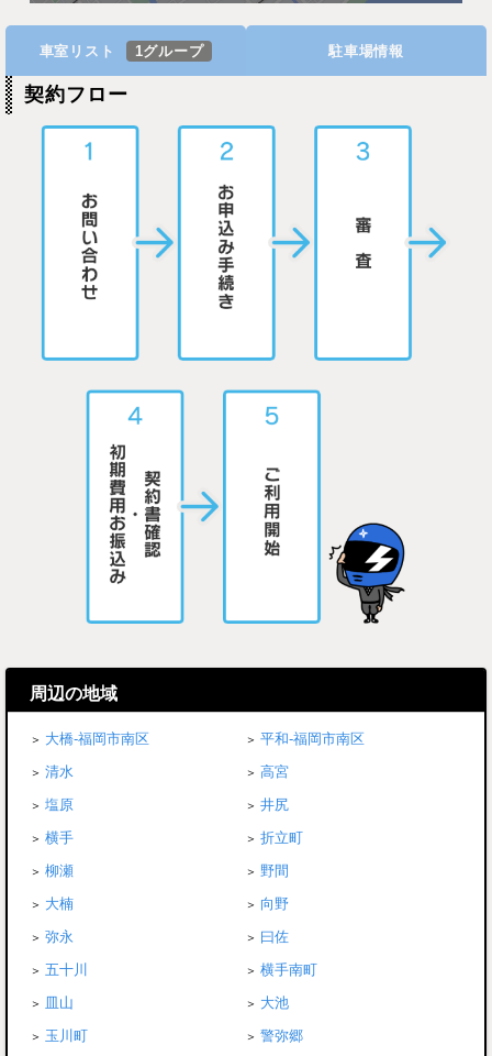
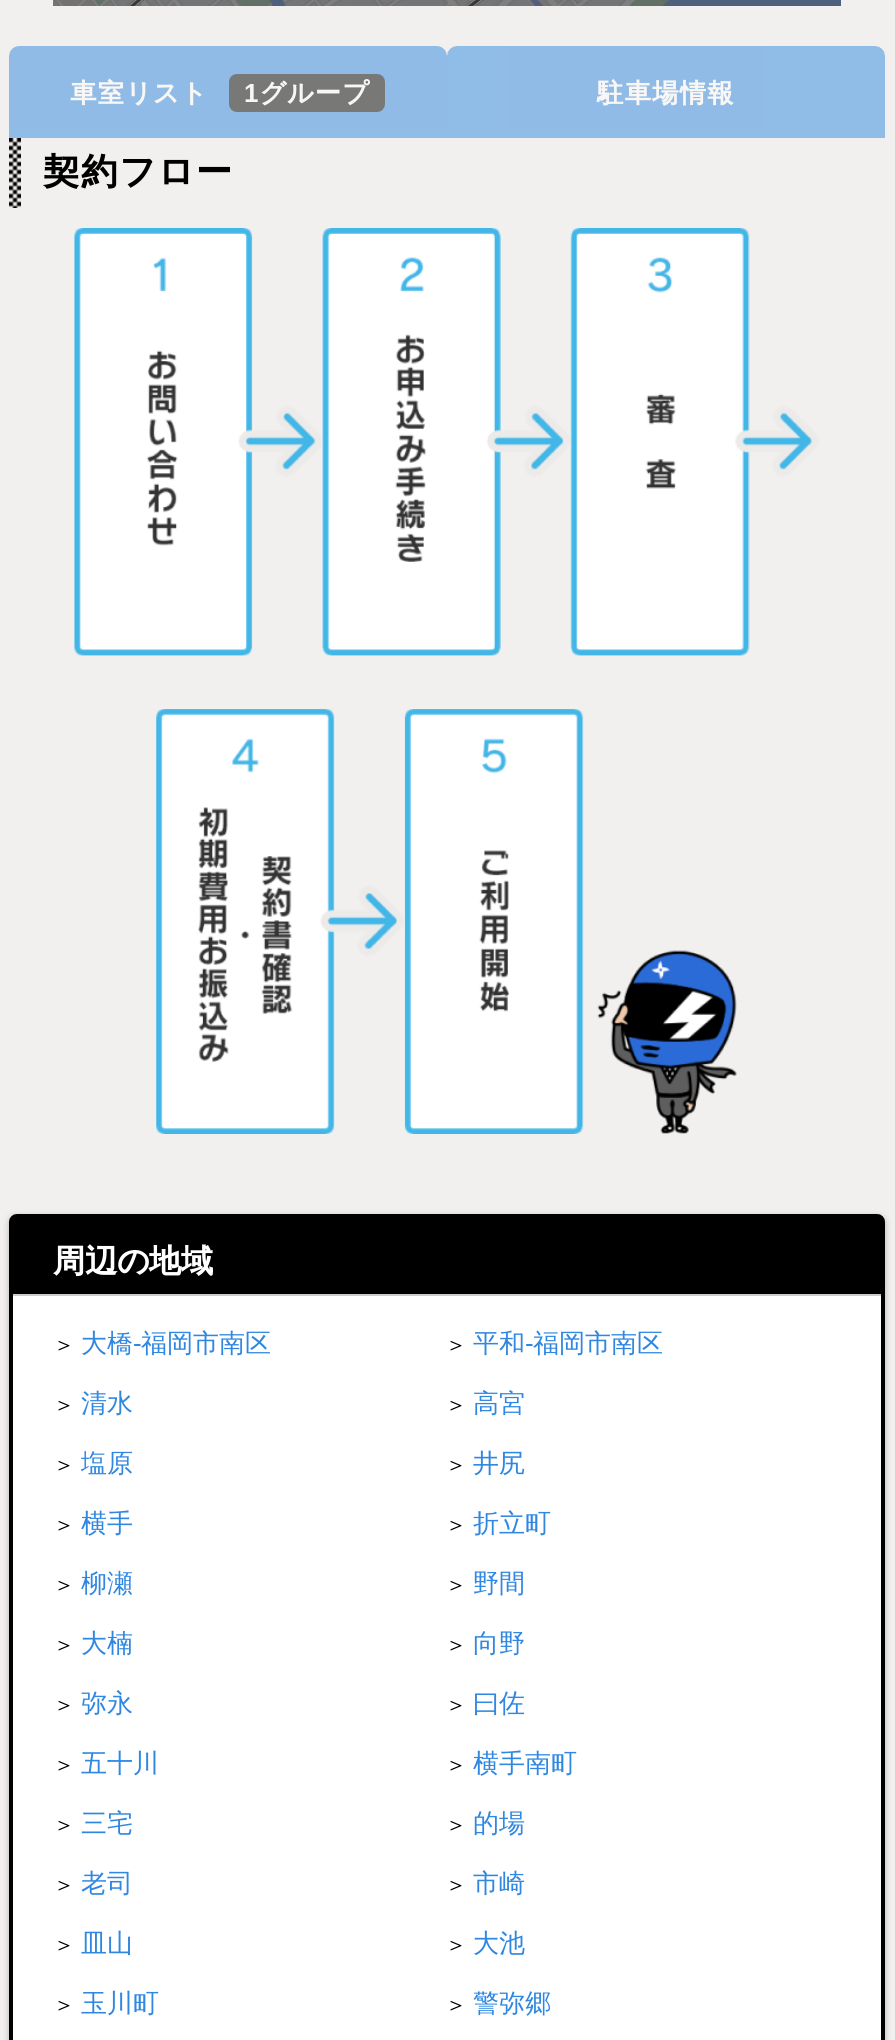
none -> [81,1809,525,1899] 三宅 | 的場 | 老司 | 市崎

